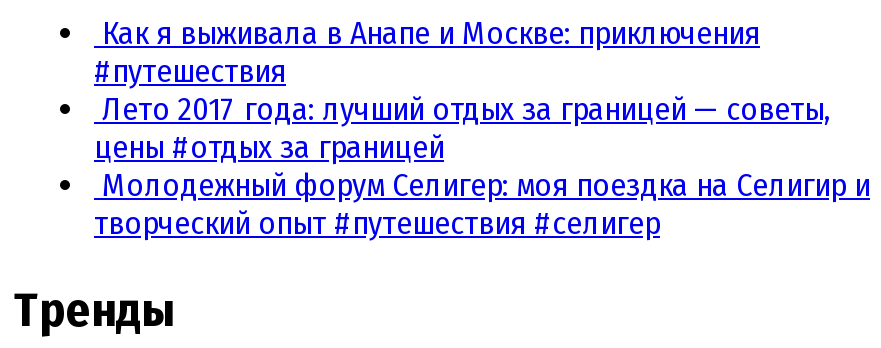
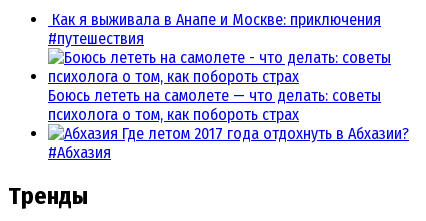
[94,89,870,241] Лето 2017 года: лучший отдых за границей — советы, | цены #отдых за границей | Молодежный форум Селигер: моя поездка на Селигир и | творческий опыт #путешествия #селигер -> [48,86,409,162] Боюсь лететь на самолете — что делать: советы | психолога о том, как побороть страх | Где летом 2017 года отдохнуть в Абхазии? | #Абхазия

